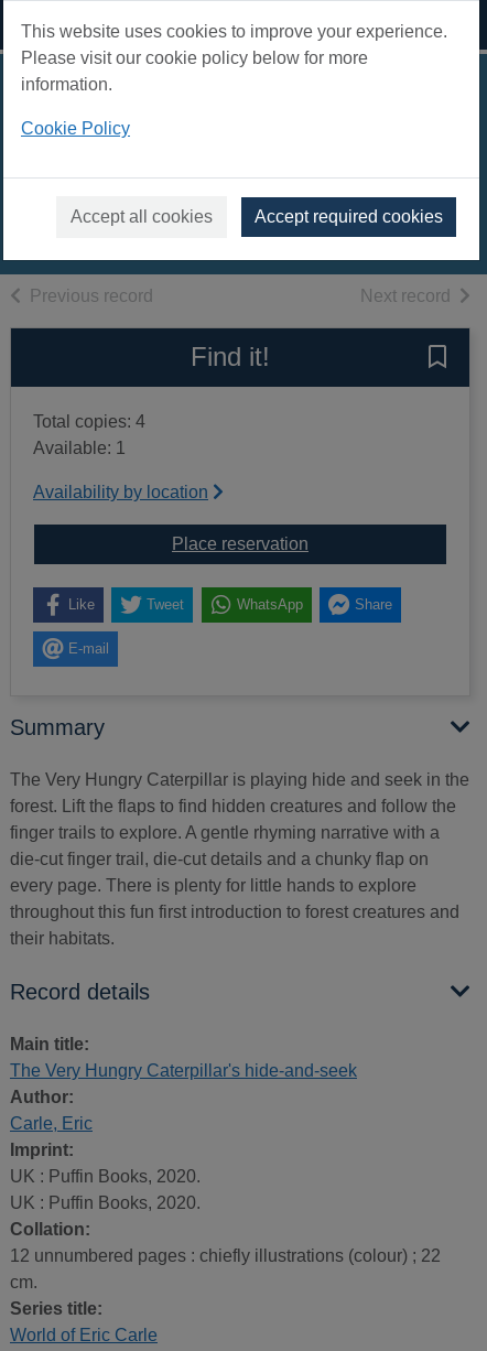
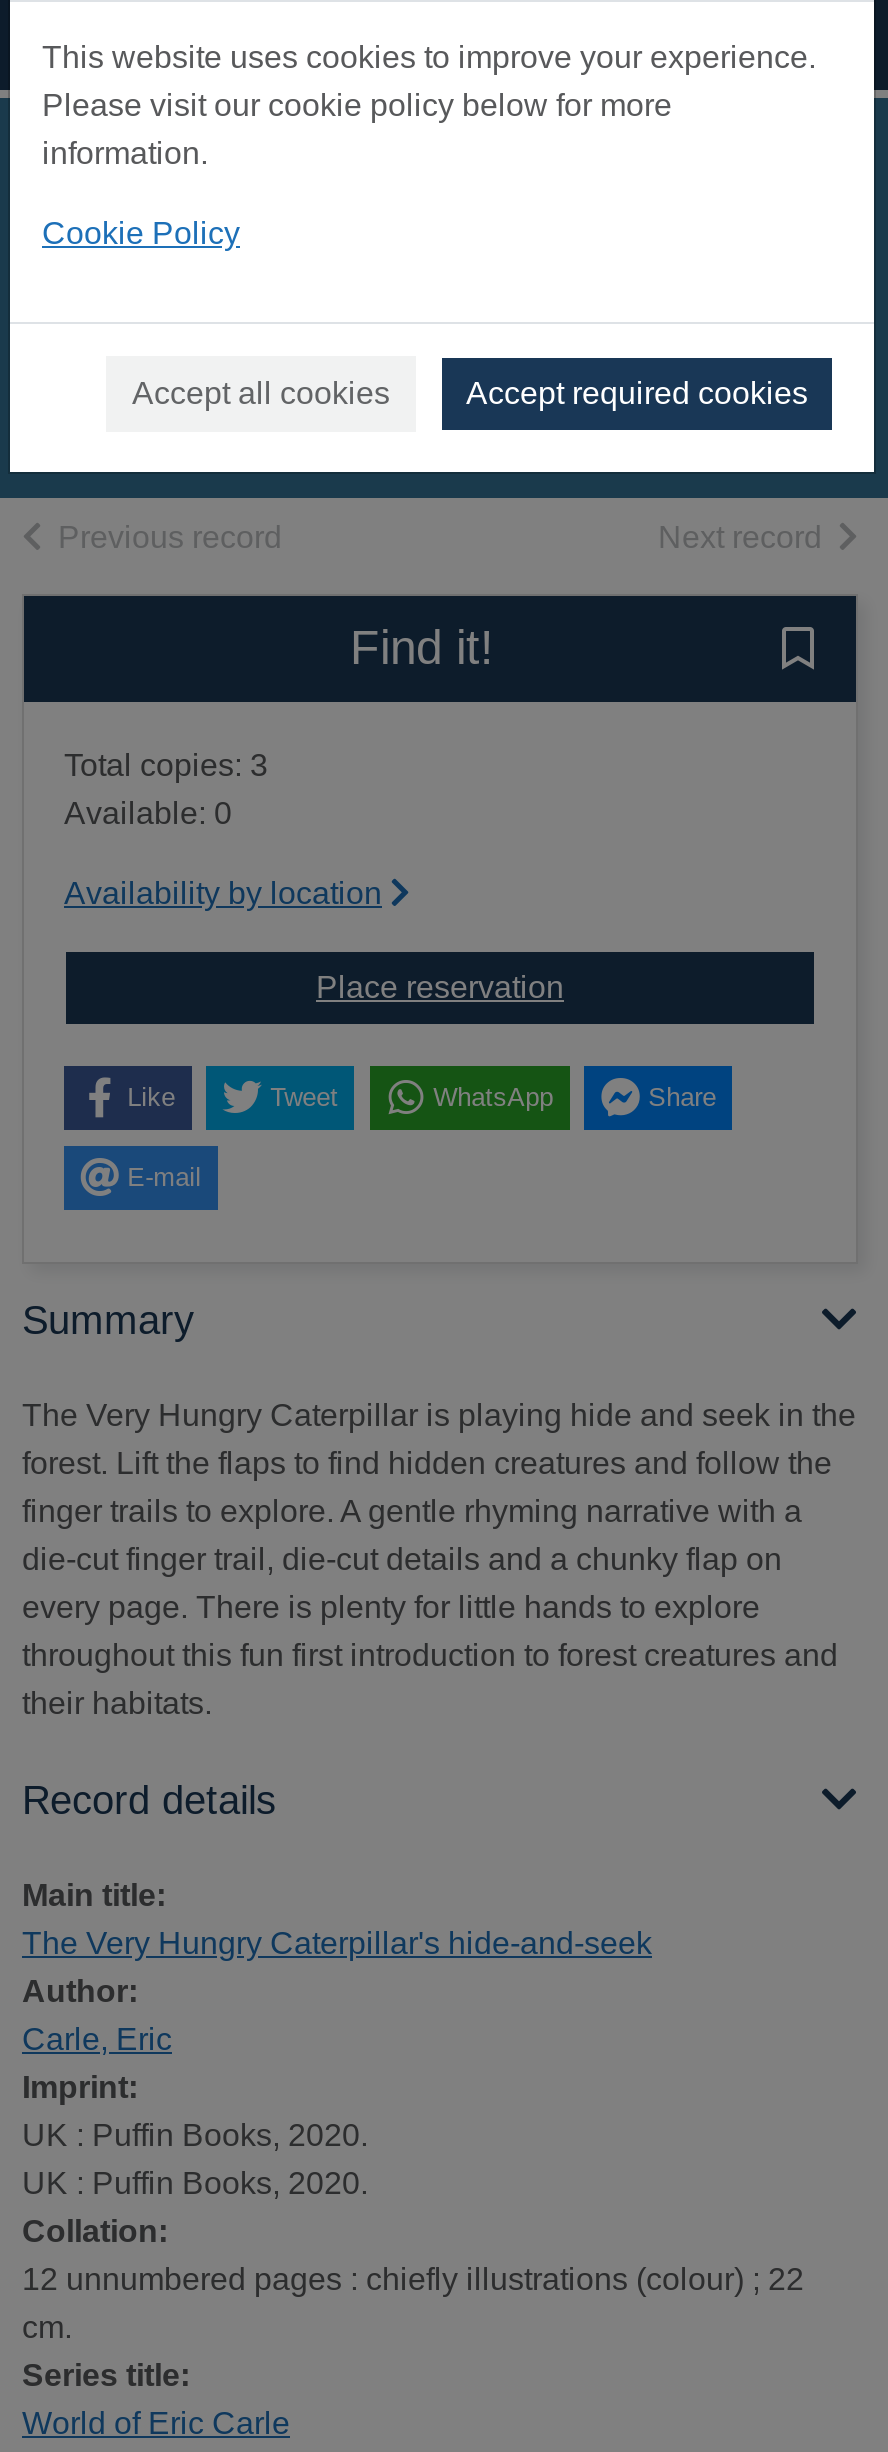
[33,412,145,431] Total copies: 4 -> [64,747,268,781] Total copies: 3
[33,438,126,457] Available: 1 -> [64,795,232,829] Available: 0

